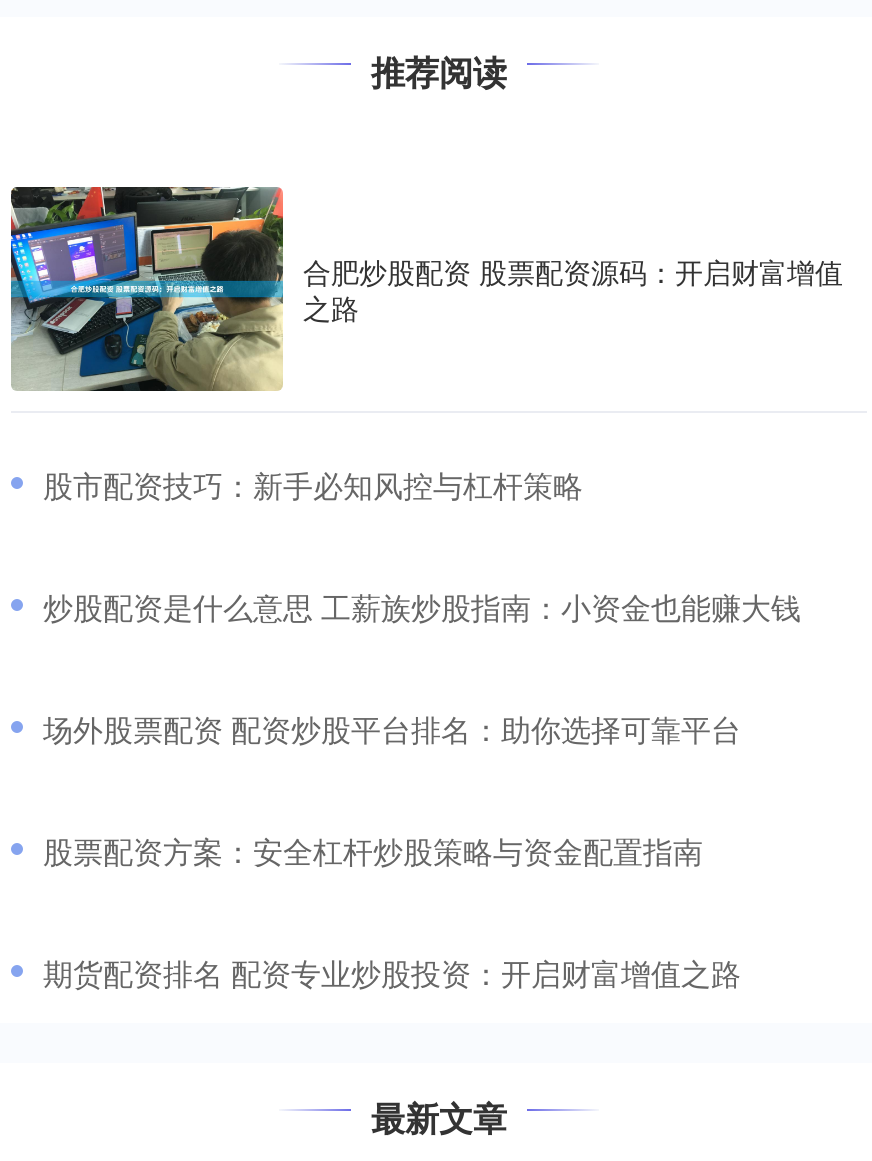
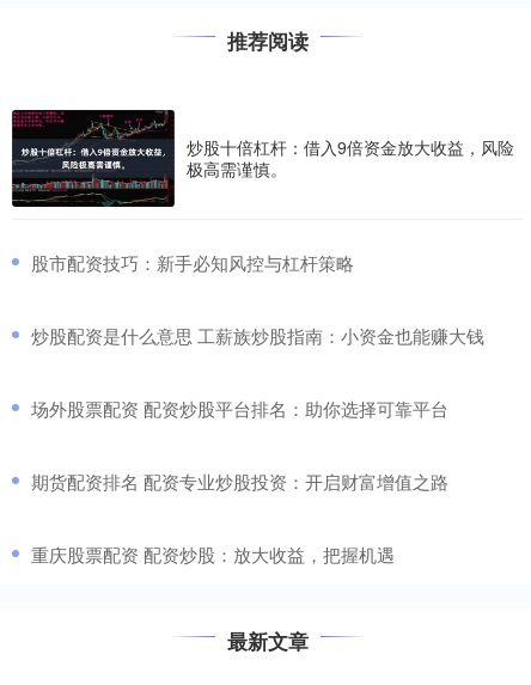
[9,185,843,393] [image] | 合肥炒股配资 股票配资源码：开启财富增值 | 之路 -> [11,109,514,208] [image] | 炒股十倍杠杆：借入9倍资金放大收益，风险 | 极高需谨慎。
[43,828,703,870] 股票配资方案：安全杠杆炒股策略与资金配置指南 -> none
moved [43,950,741,992] -> [31,469,448,494]: 期货配资排名 配资专业炒股投资：开启财富增值之路
none -> [31,542,395,567] 重庆股票配资 配资炒股：放大收益，把握机遇

